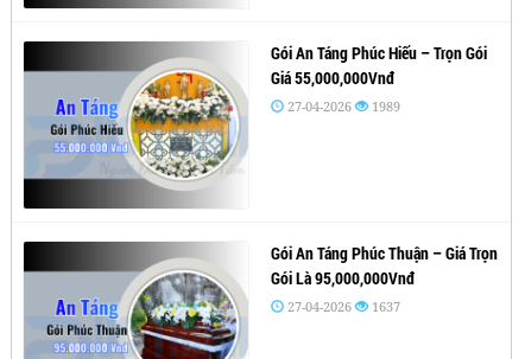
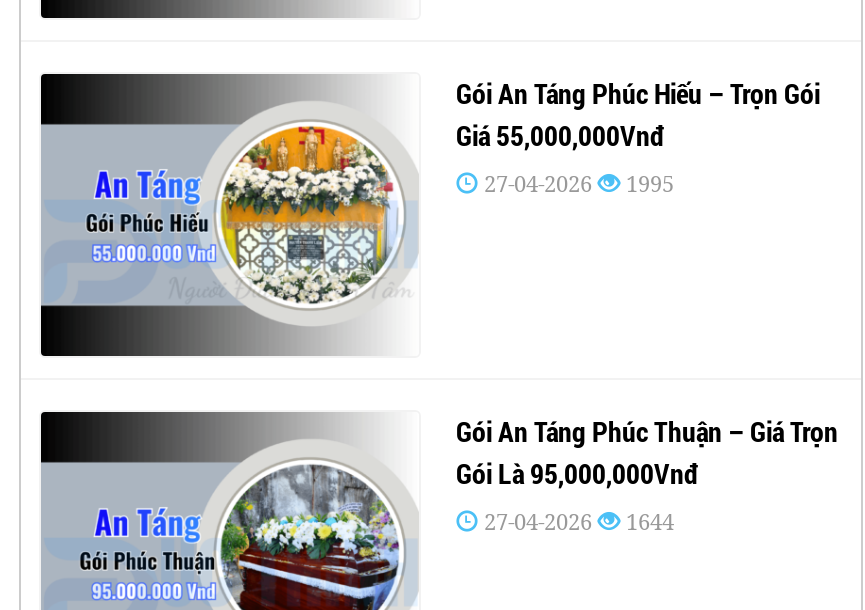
[283,97,400,115] 27-04-2026 1989 -> [478,168,674,198] 27-04-2026 1995
[283,298,400,315] 27-04-2026 1637 -> [478,506,674,536] 27-04-2026 1644

